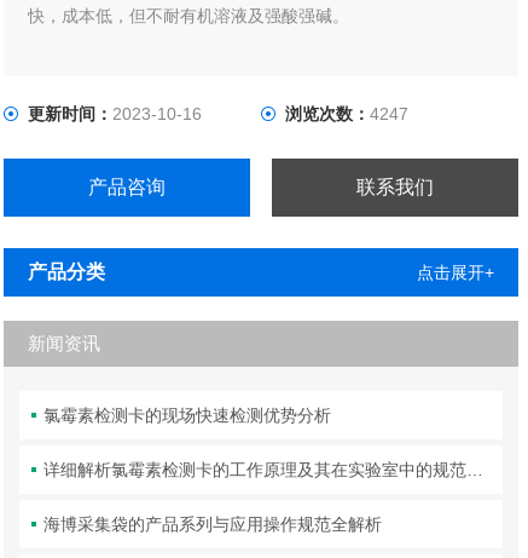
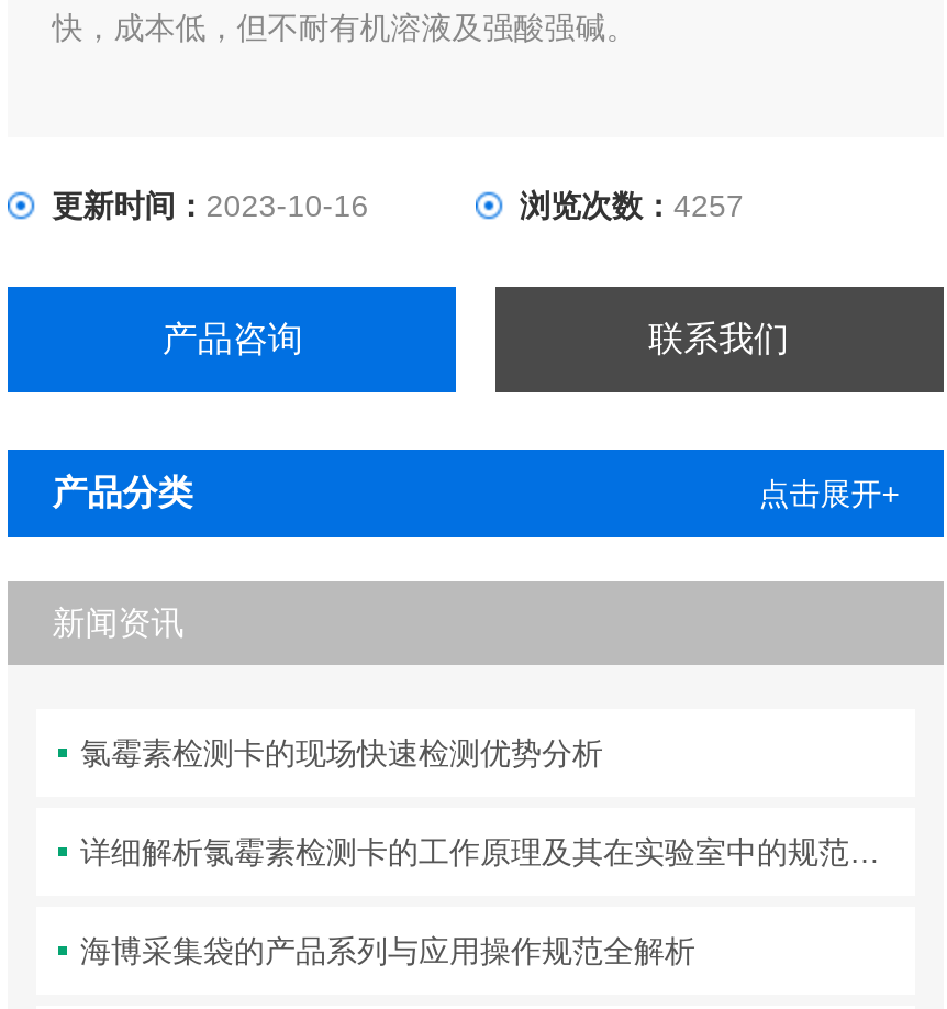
[285,105,408,124] 浏览次数：4247 -> [520,189,744,224] 浏览次数：4257

